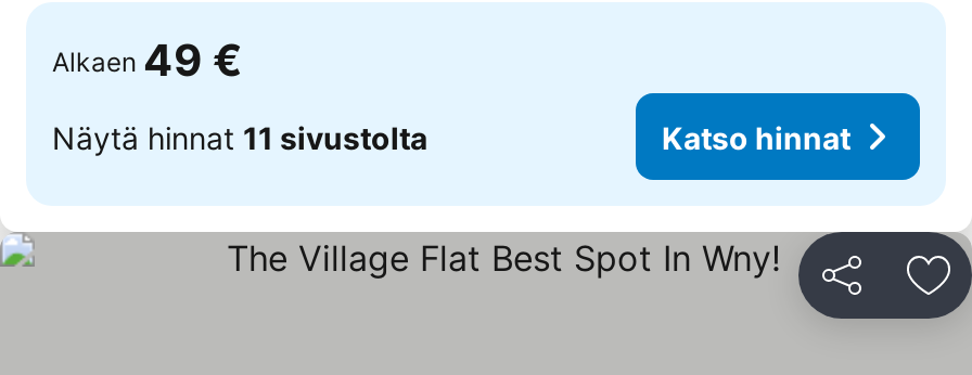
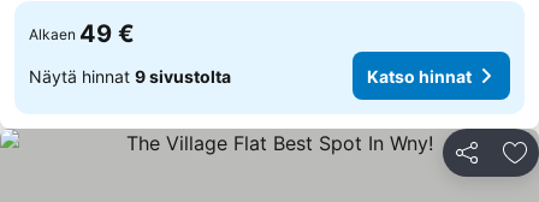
[52,118,427,155] Näytä hinnat 11 sivustolta -> [29,66,231,86] Näytä hinnat 9 sivustolta

